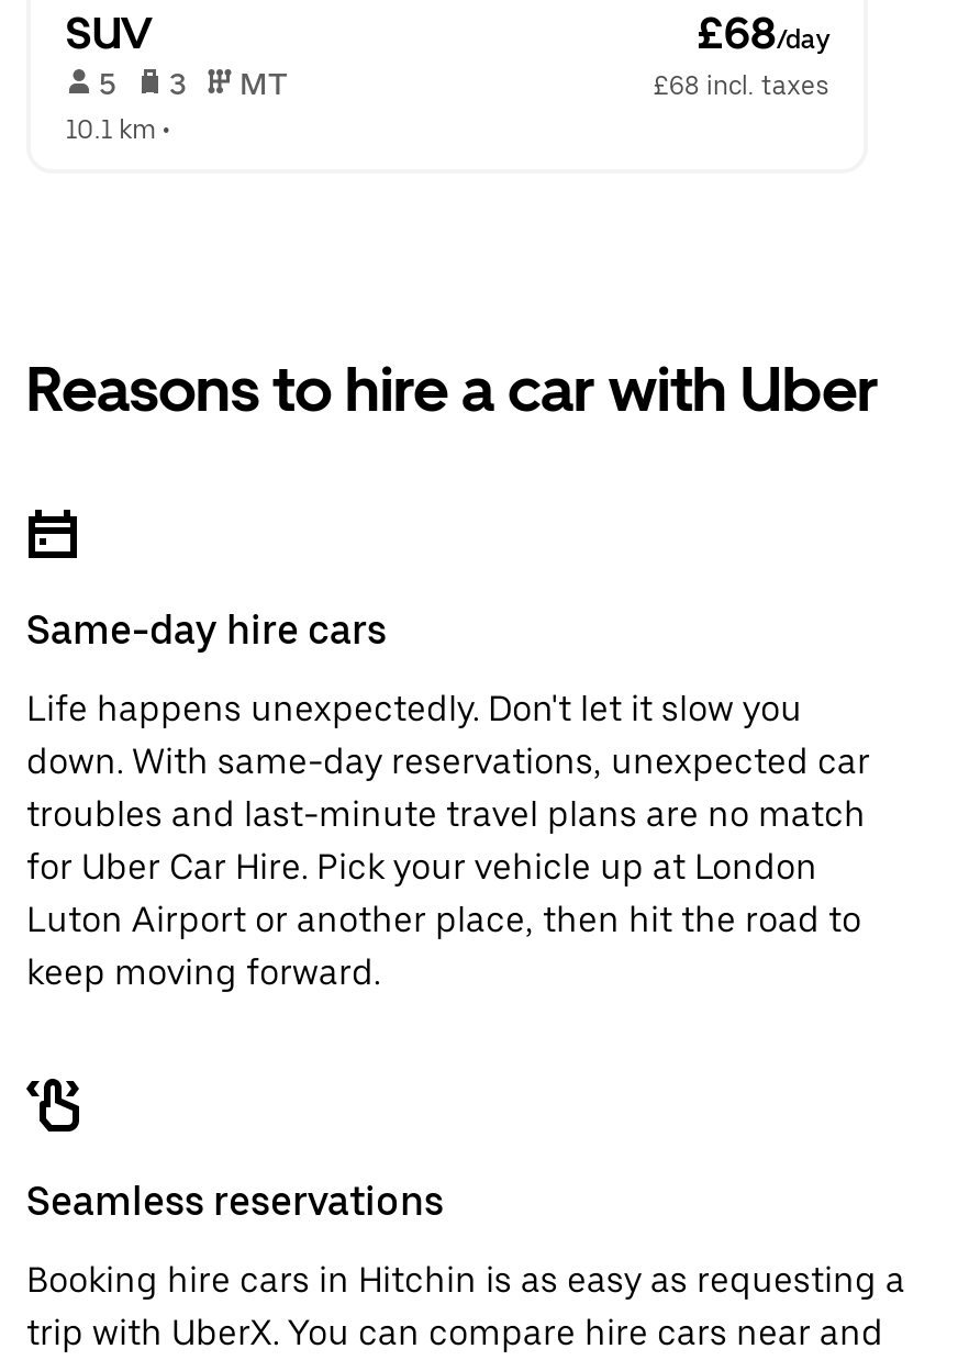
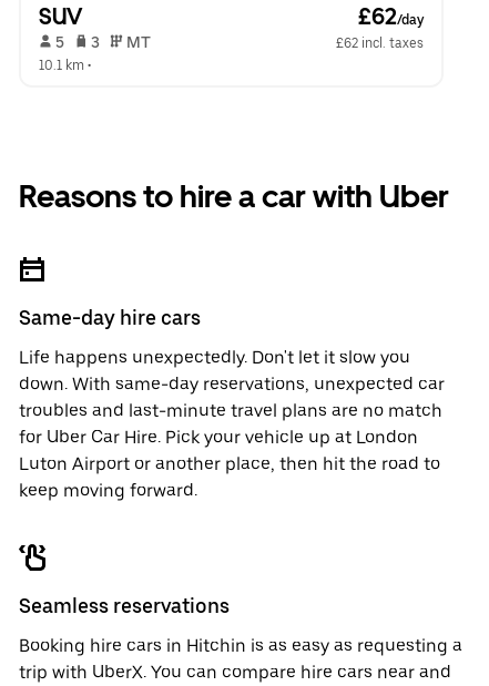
[697,7,829,59] £68/day -> [358,3,424,30] £62/day
[653,70,829,101] £68 incl. taxes -> [336,35,424,51] £62 incl. taxes

